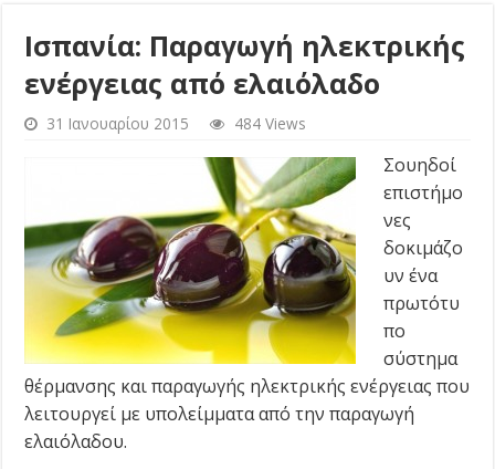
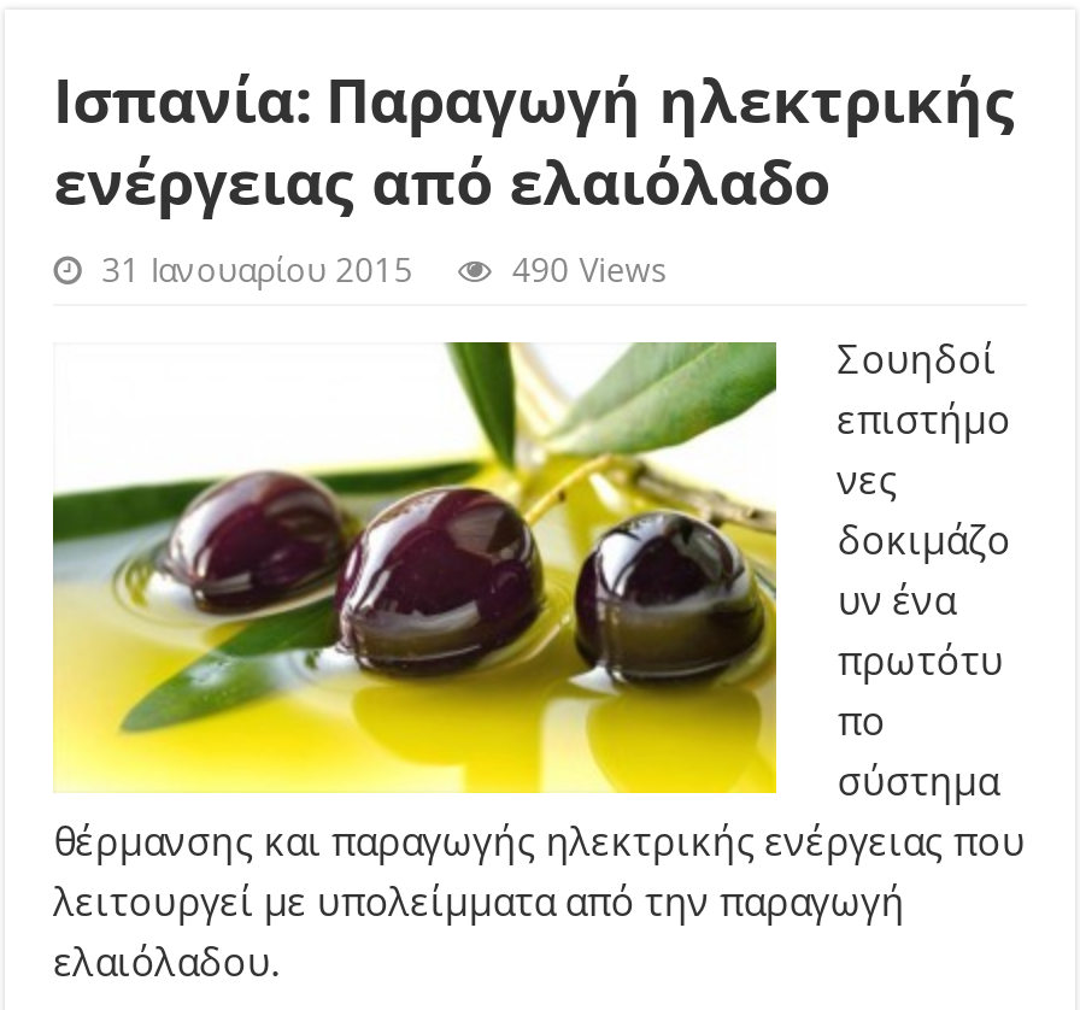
[234,113,306,134] 484 Views -> [512,247,668,292] 490 Views

